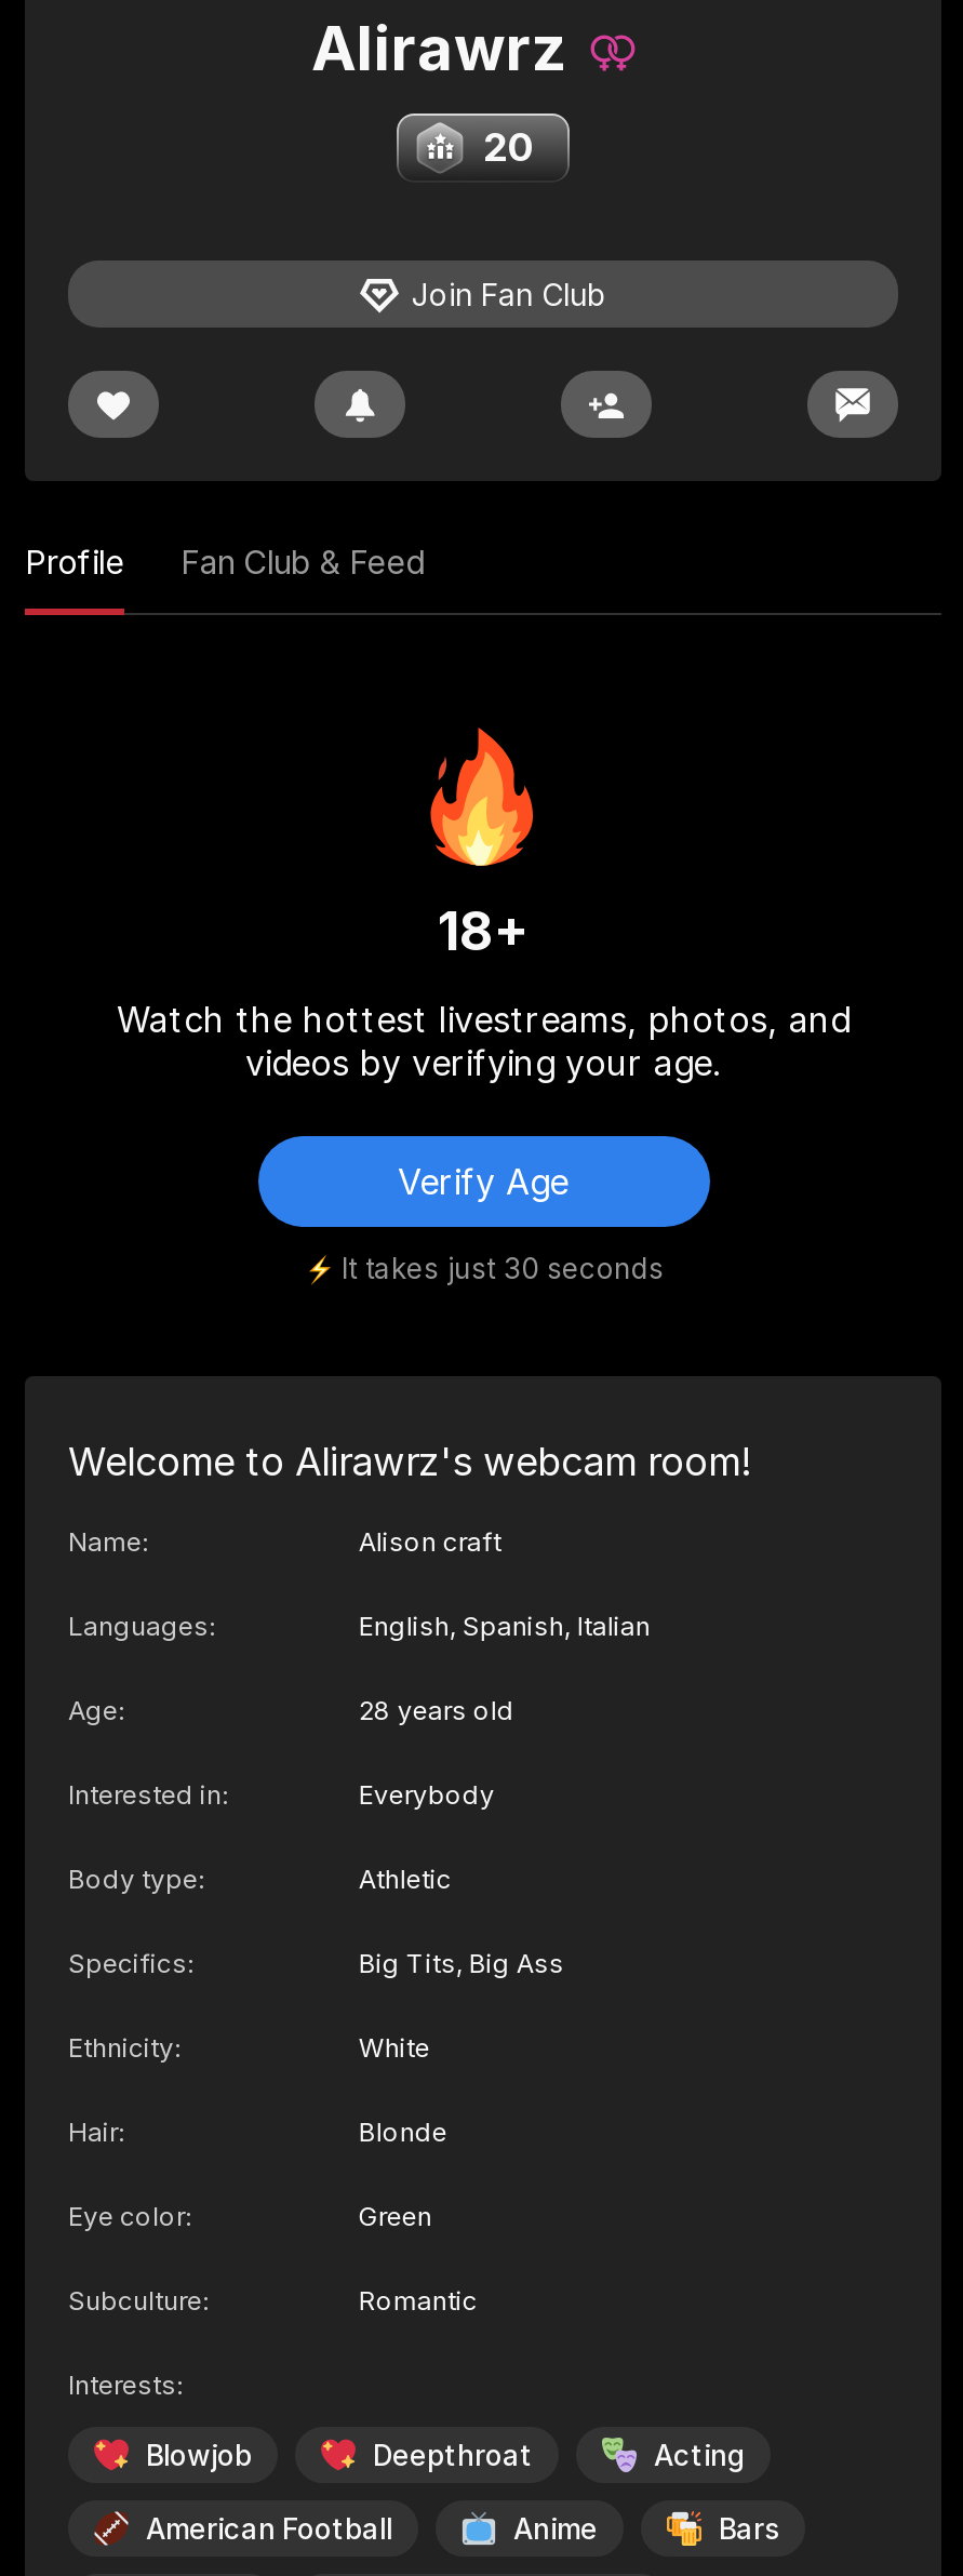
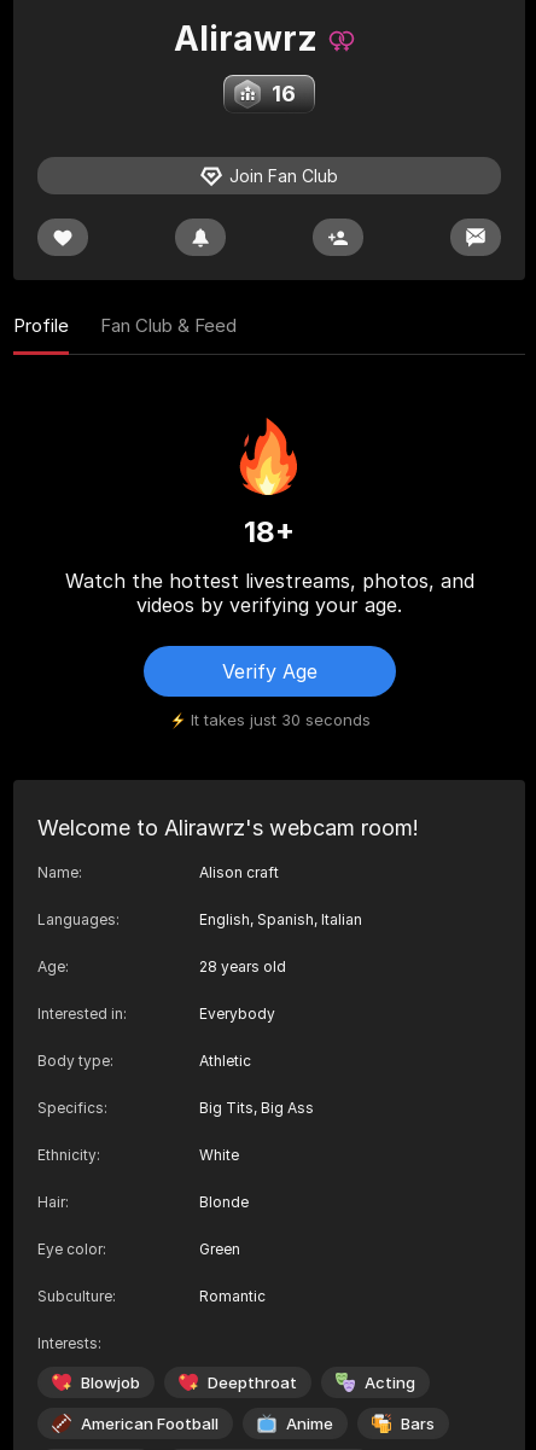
[483,124,535,170] 20 -> [272,81,296,106] 16

